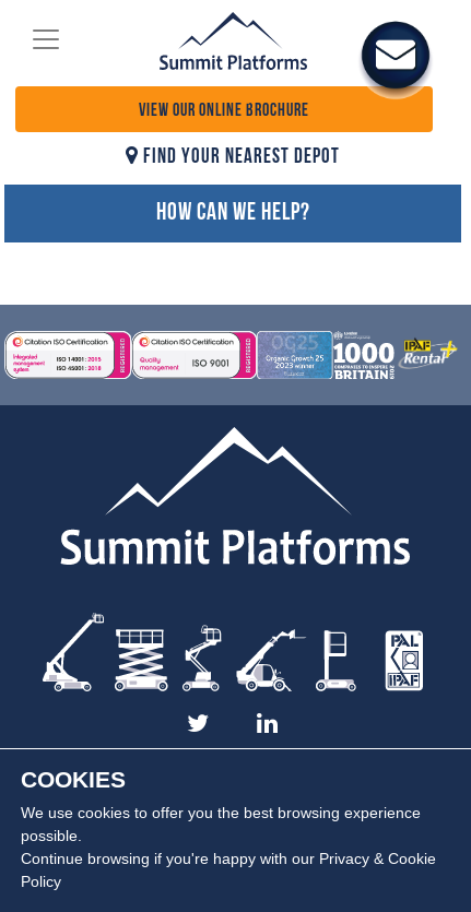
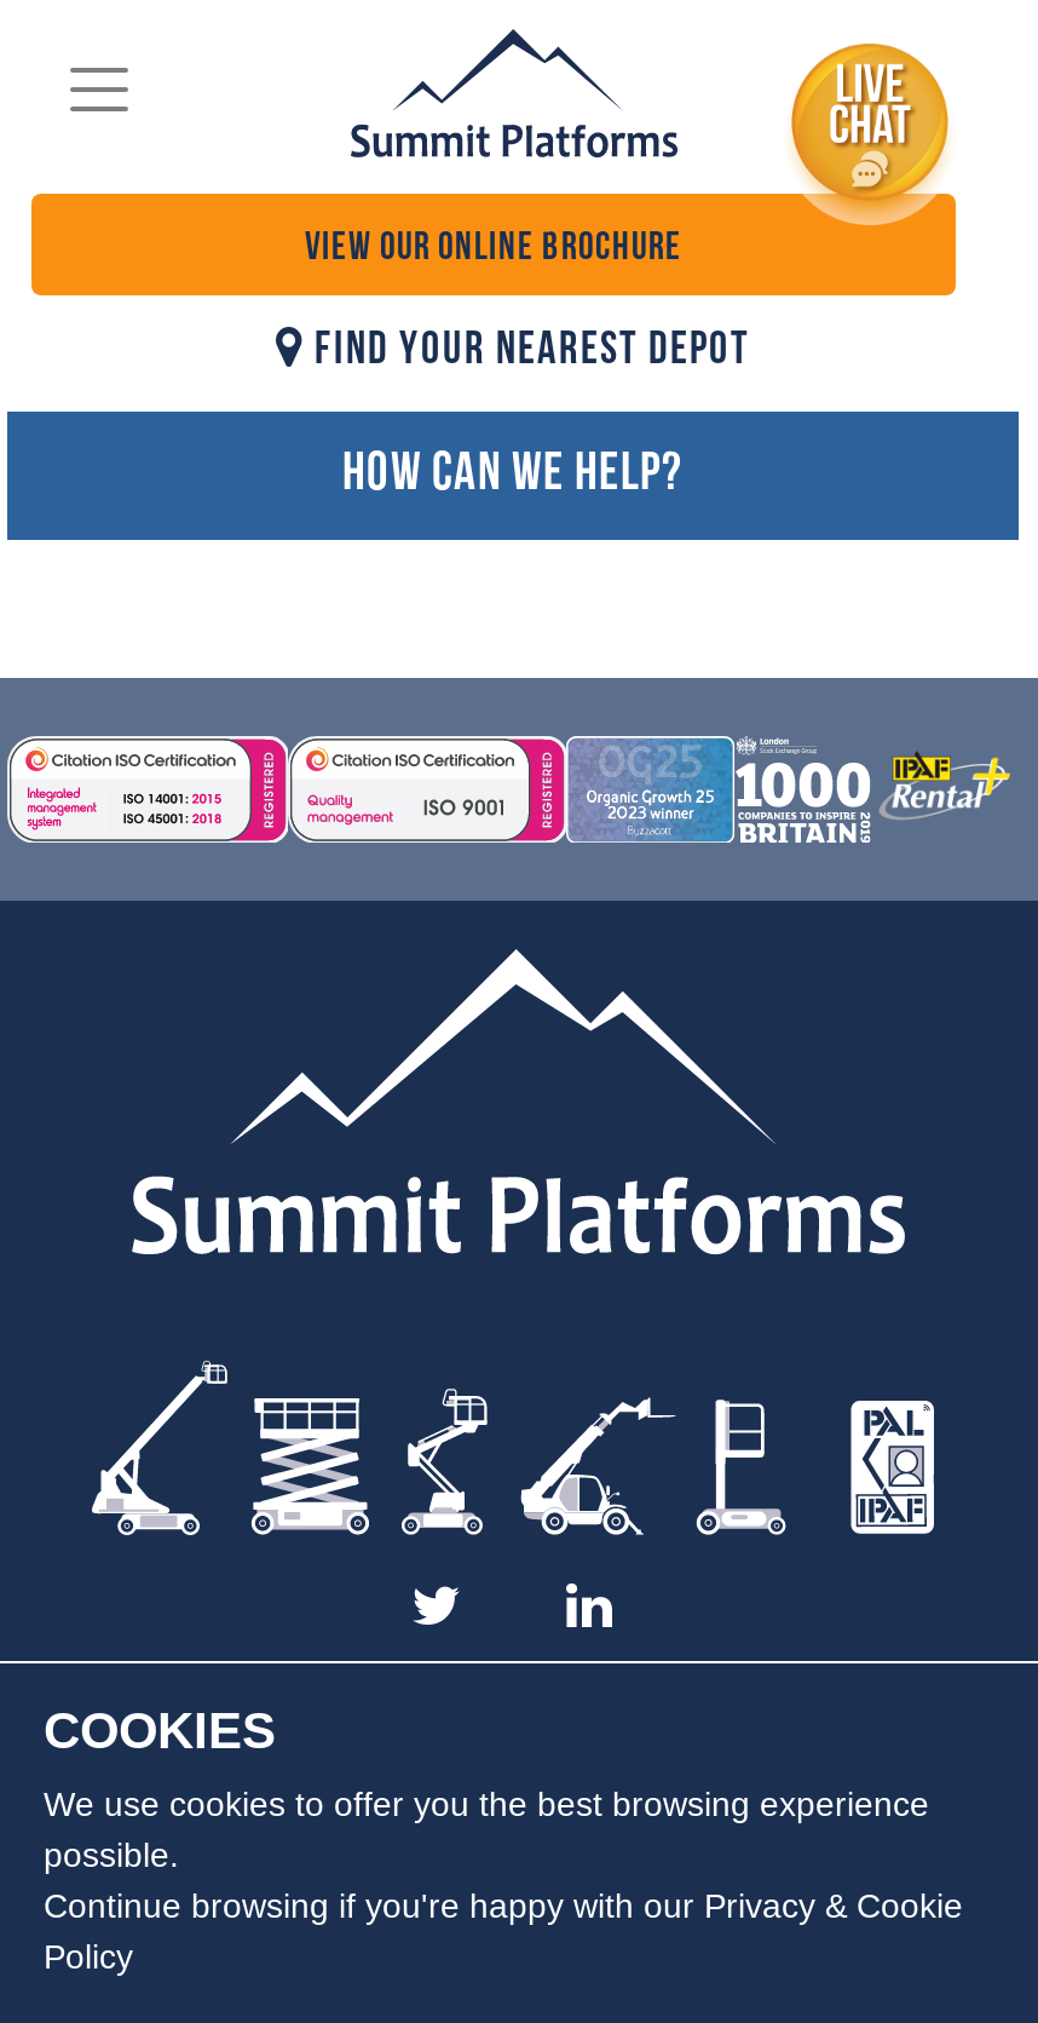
[358,19,432,96] [image] -> [789,41,951,213] [image]

